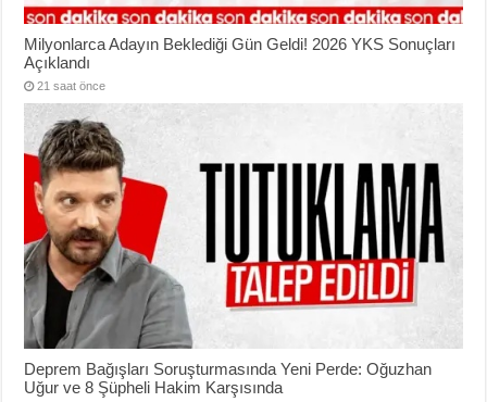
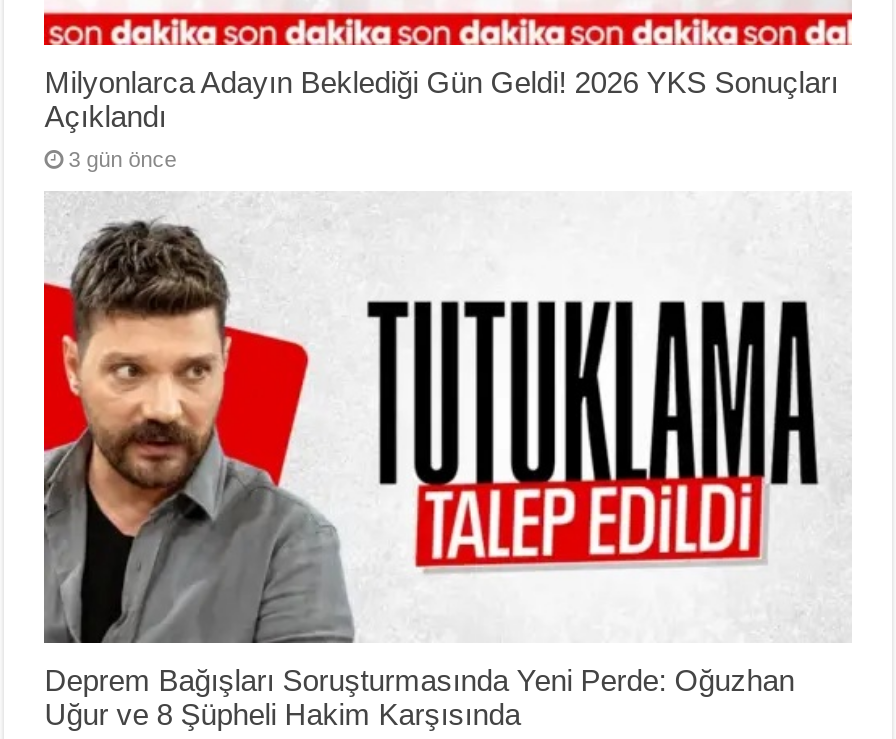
[37,80,106,93] 21 saat önce -> [68,146,176,170] 3 gün önce

